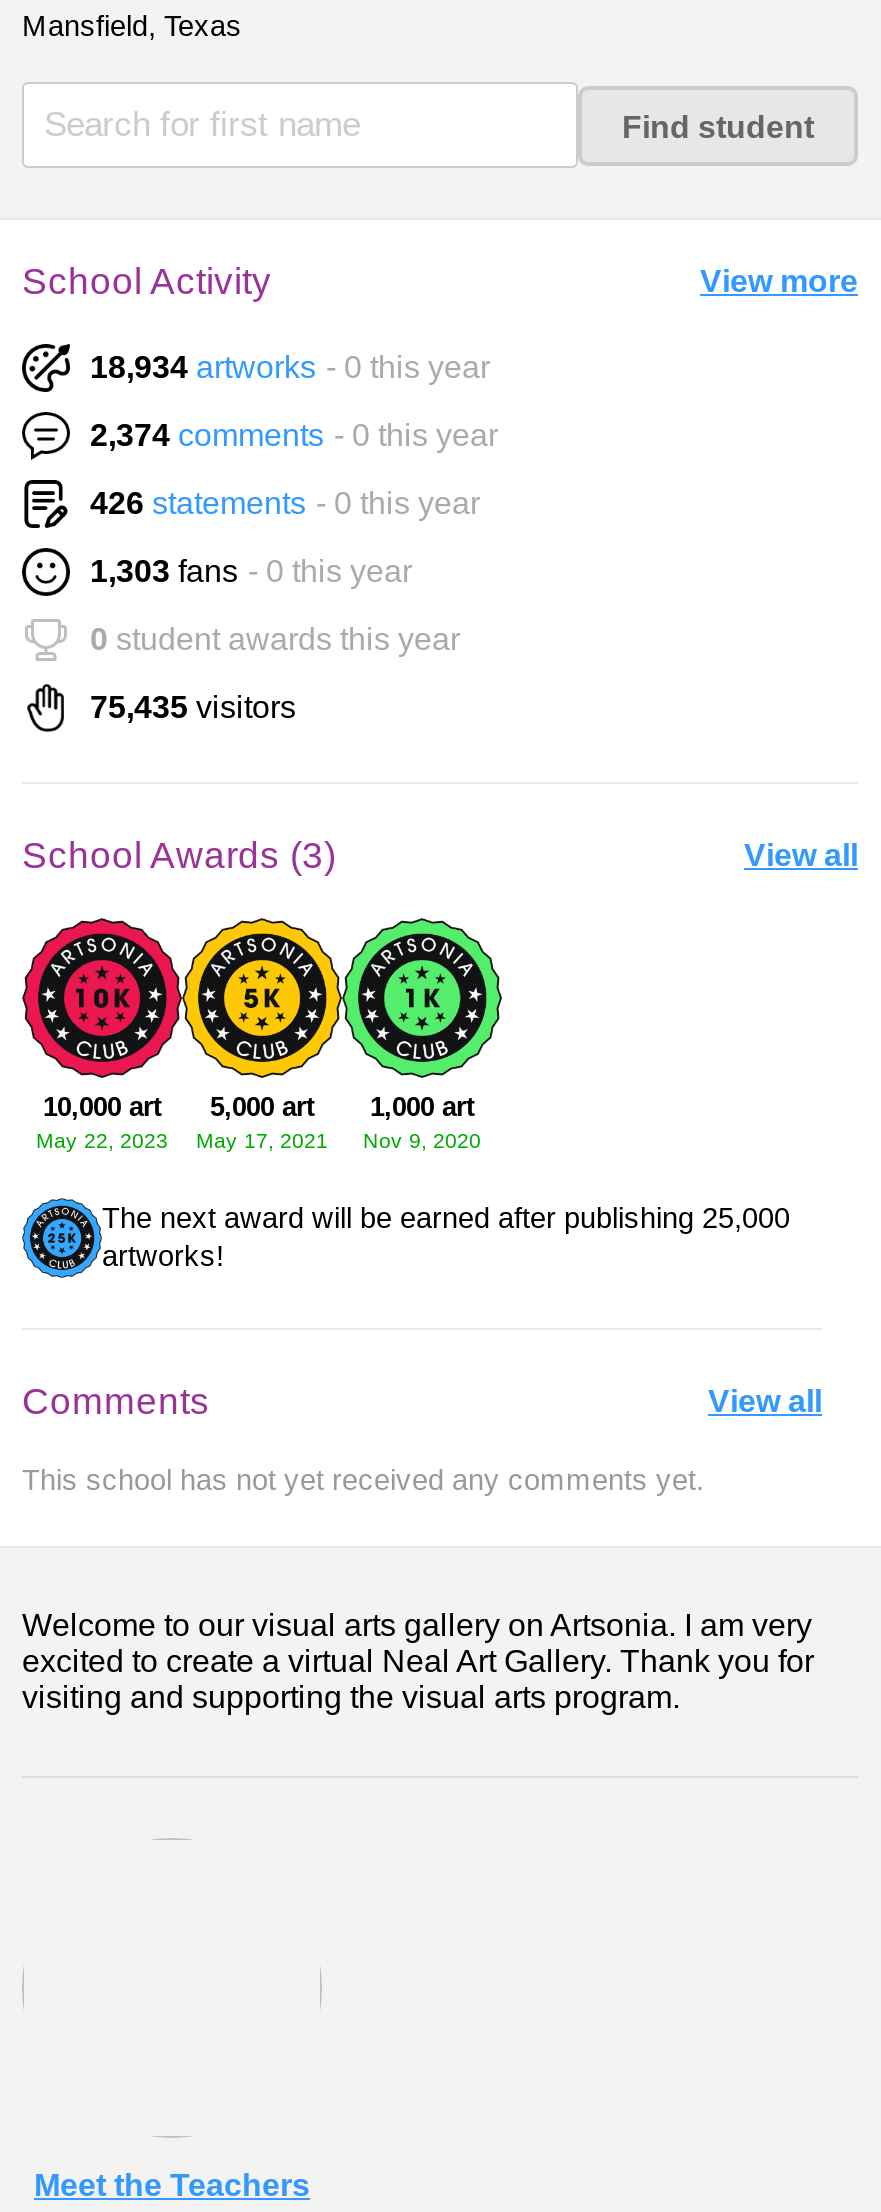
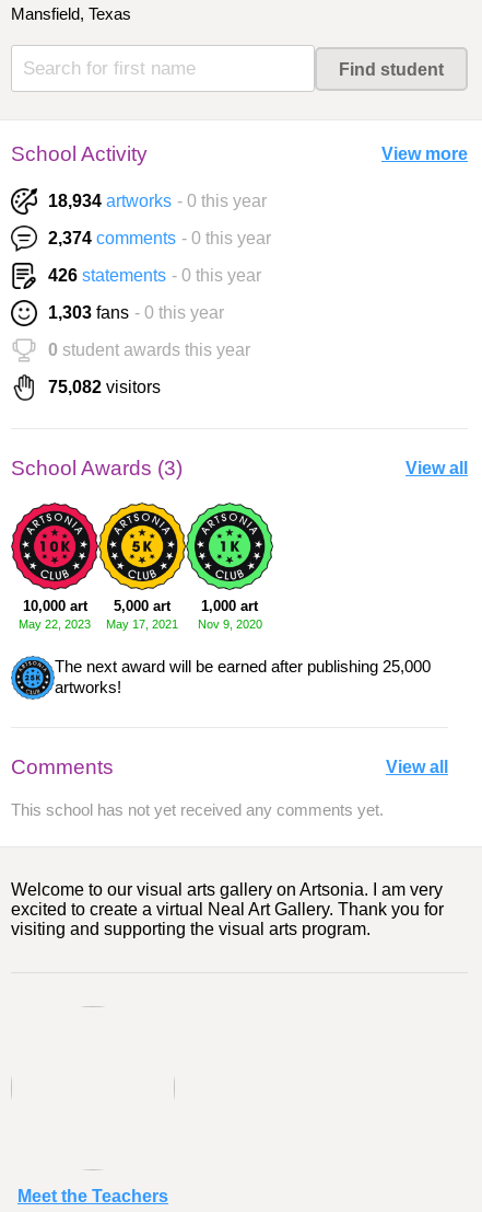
[90,691,296,725] 75,435 visitors -> [48,378,161,397] 75,082 visitors

